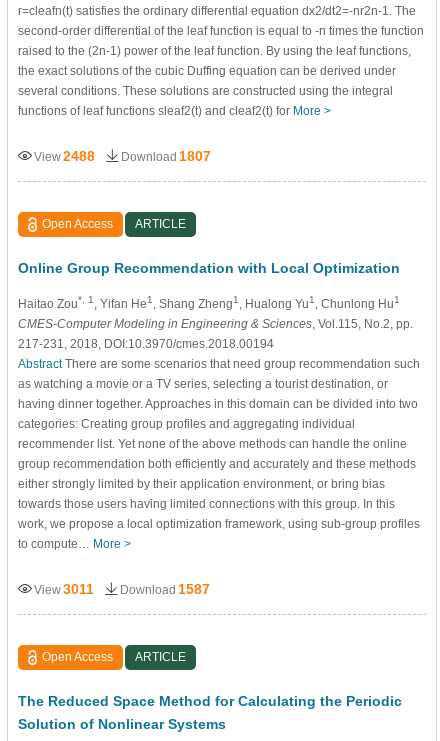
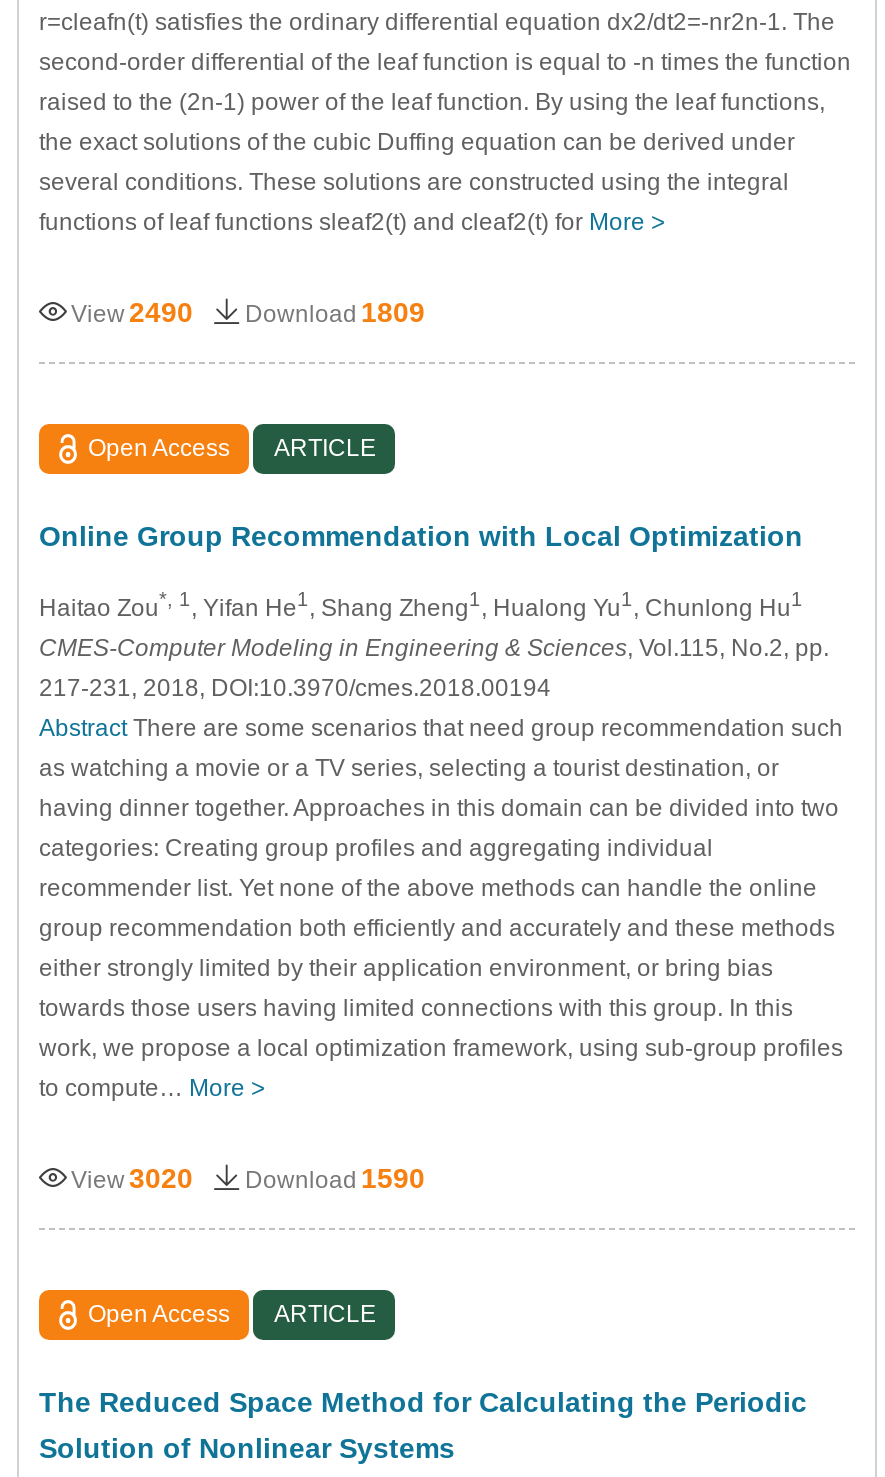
[34,147,95,163] View 2488 -> [71,295,193,327] View 2490
[121,147,211,163] Download 1807 -> [245,295,425,327] Download 1809
[34,580,94,596] View 3011 -> [71,1161,193,1193] View 3020
[120,580,210,596] Download 1587 -> [245,1161,425,1193] Download 1590

